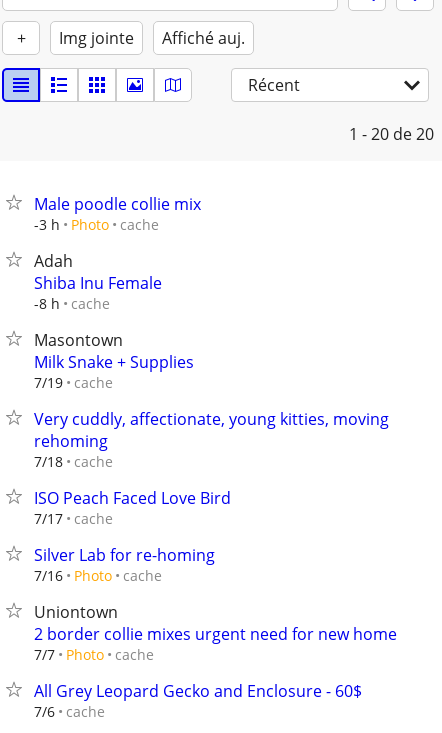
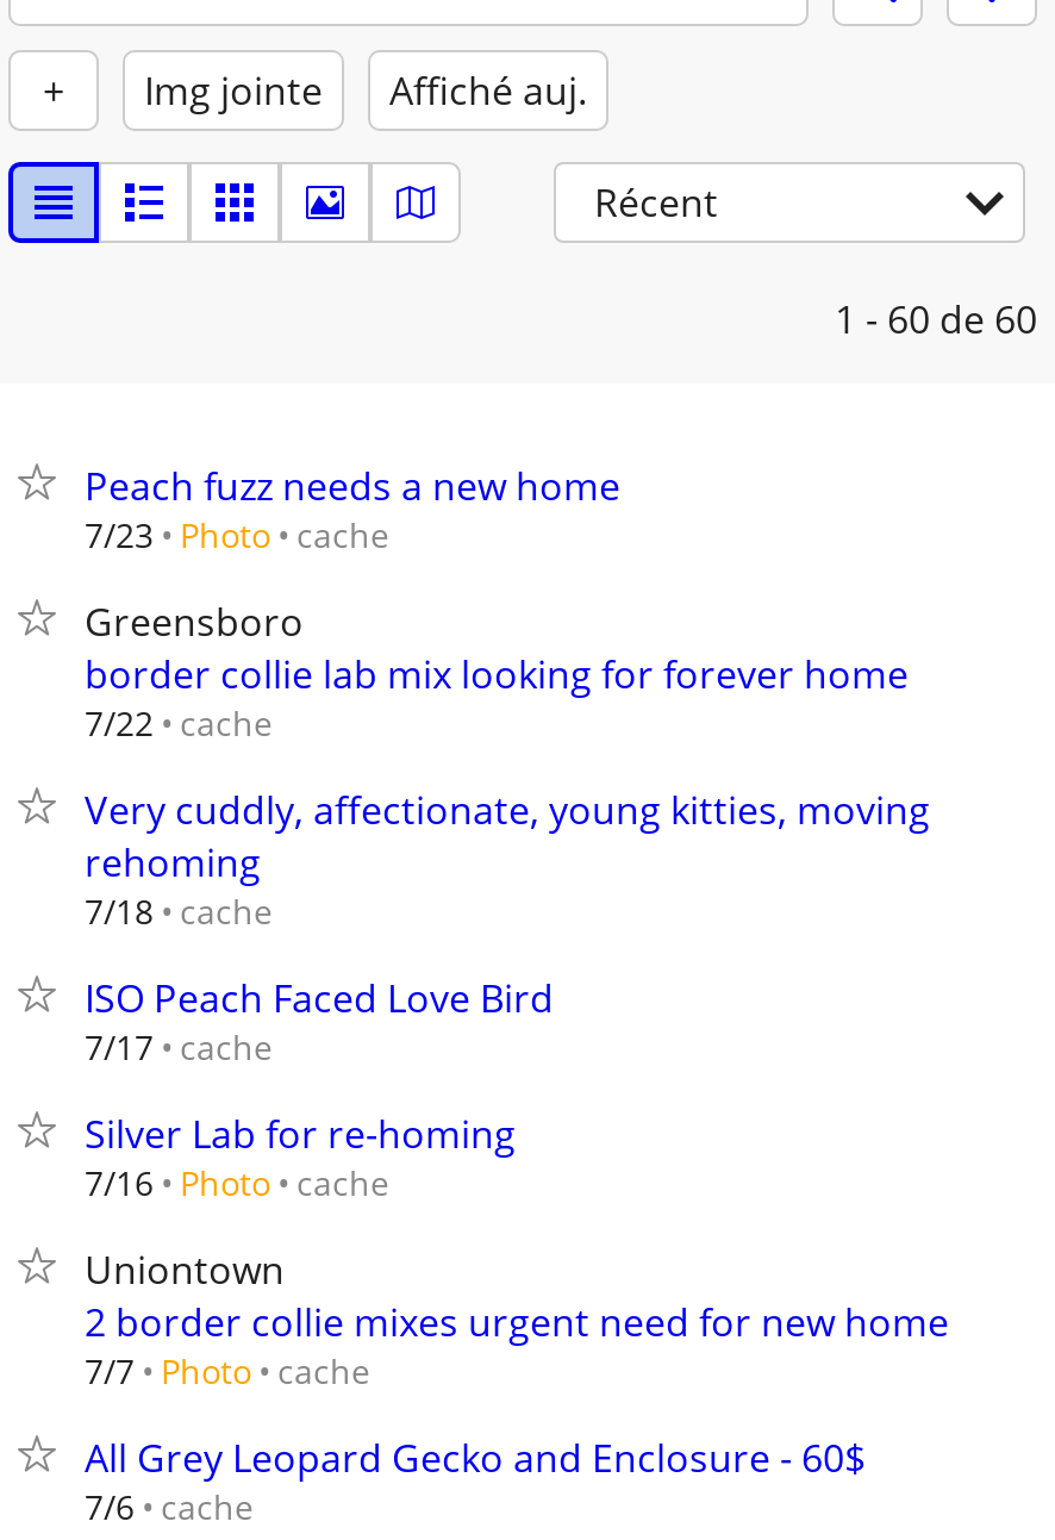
[34,123,434,392] 1 - 20 de 20 | Male poodle collie mix | -3 h Photo cache | Adah | Shiba Inu Female | -8 h cache | Masontown | Milk Snake + Supplies | 7/19 cache -> [85,293,1037,746] 1 - 60 de 60 | Peach fuzz needs a new home | 7/23 Photo cache | Greensboro | border collie lab mix looking for forever home | 7/22 cache

